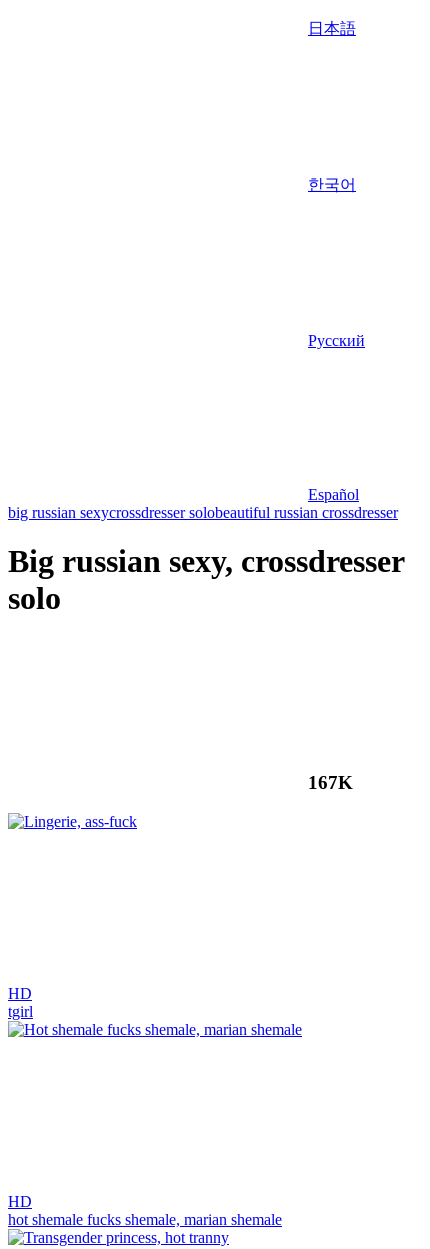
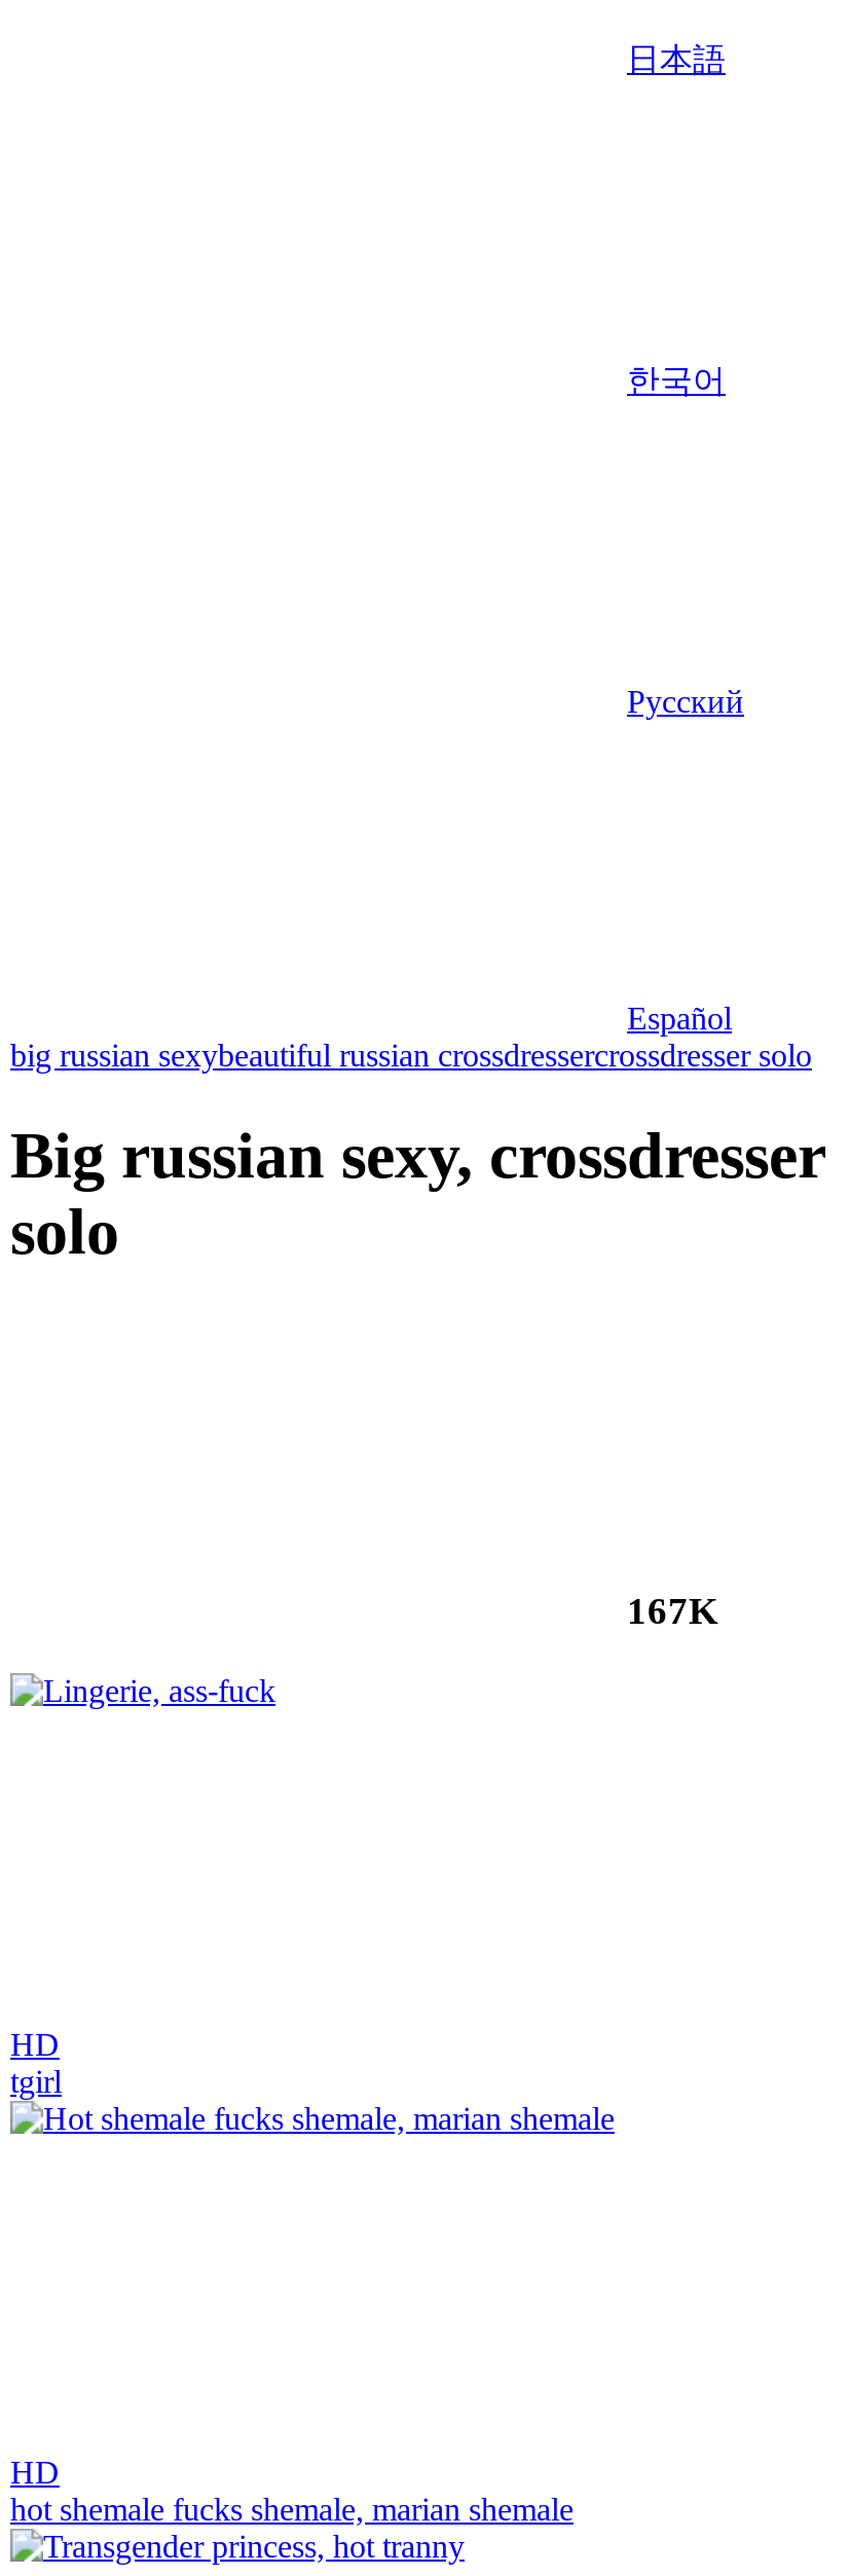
[8,504,398,521] big russian sexycrossdresser solobeautiful russian crossdresser -> [10,1038,812,1073] big russian sexybeautiful russian crossdressercrossdresser solo

